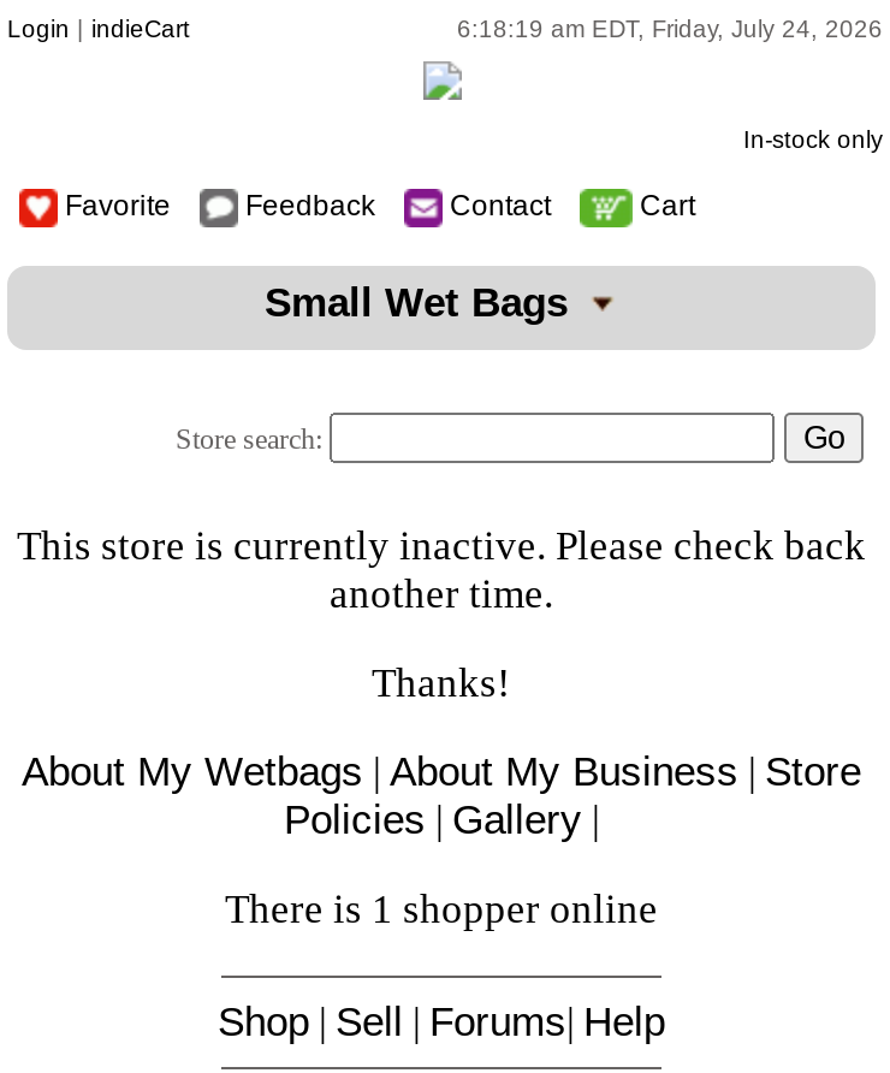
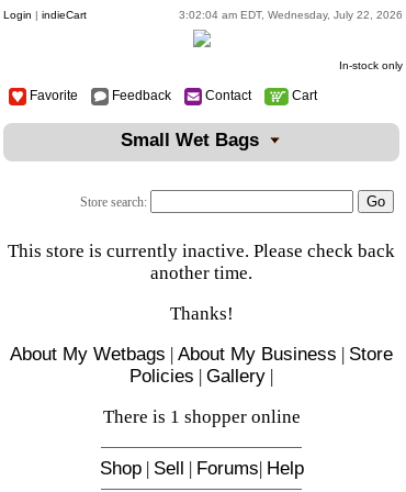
[457,16,883,42] 6:18:19 am EDT, Friday, July 24, 2026 -> [179,9,403,21] 3:02:04 am EDT, Wednesday, July 22, 2026

